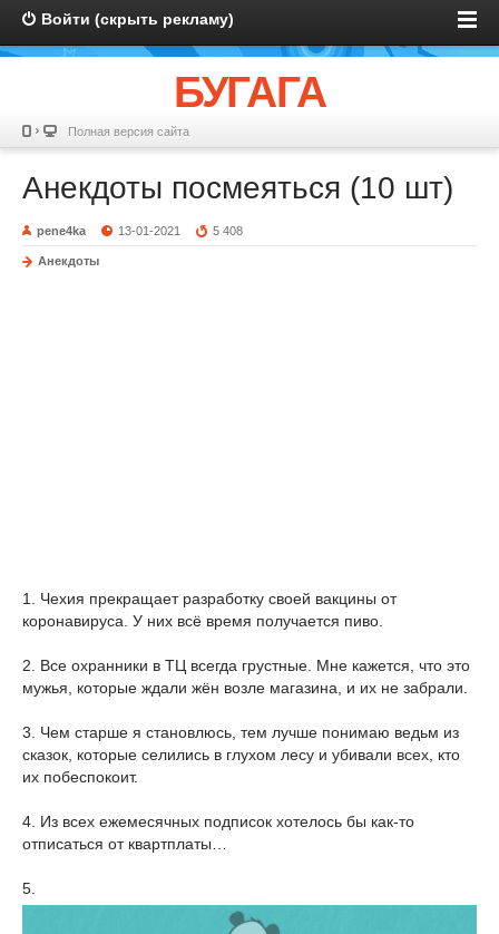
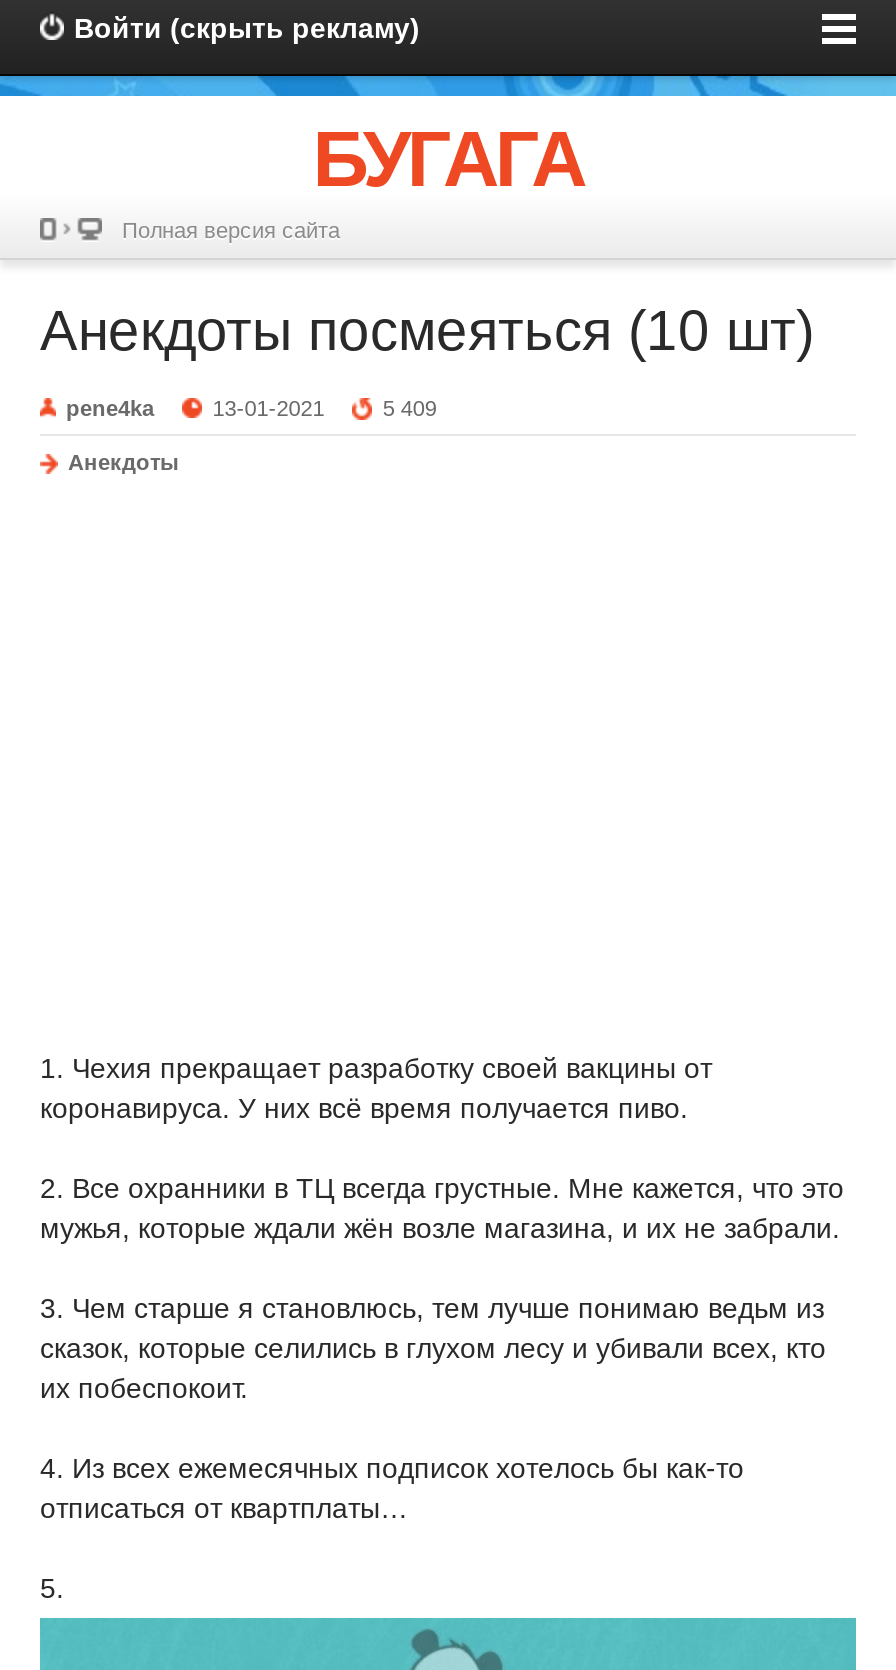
[213,224,243,237] 5 408 -> [383,396,437,420] 5 409

